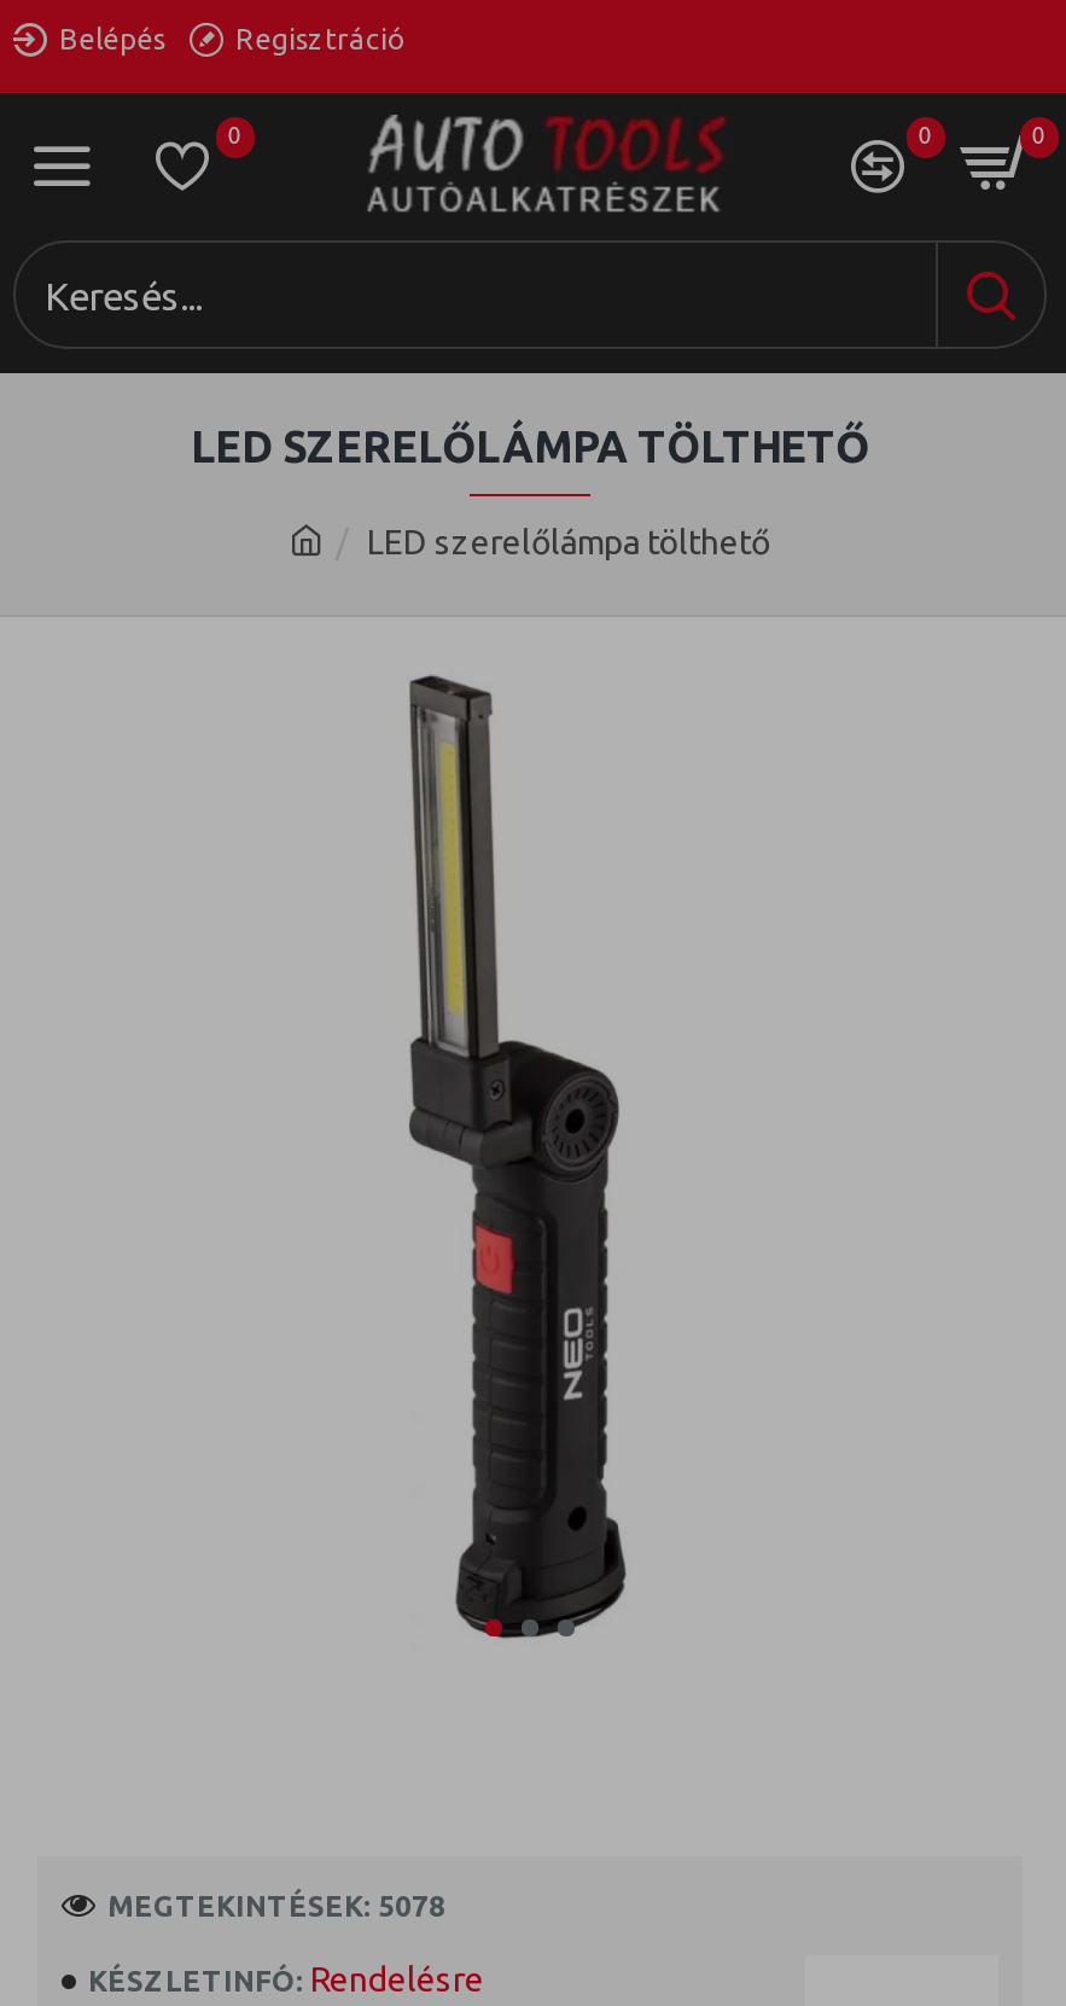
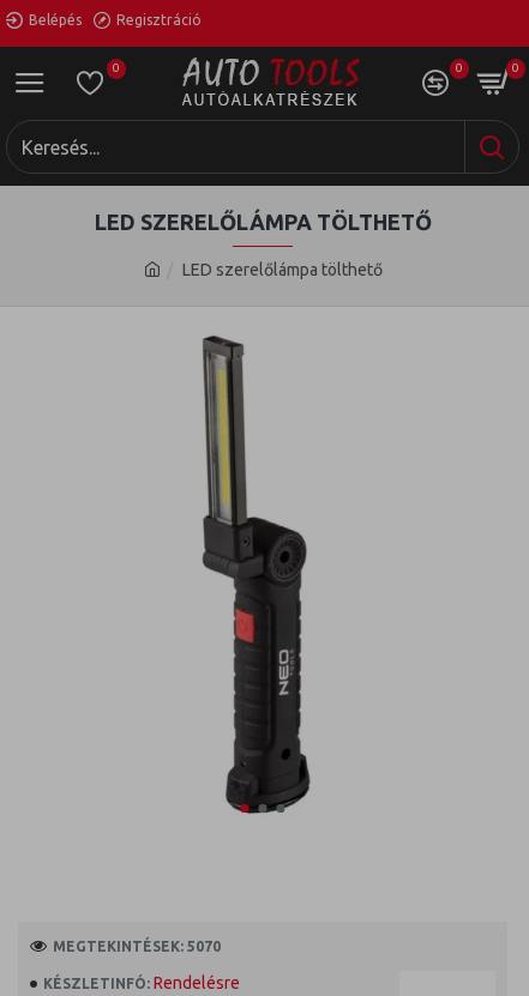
[107,1889,445,1920] MEGTEKINTÉSEK: 5078 -> [53,938,221,953] MEGTEKINTÉSEK: 5070

